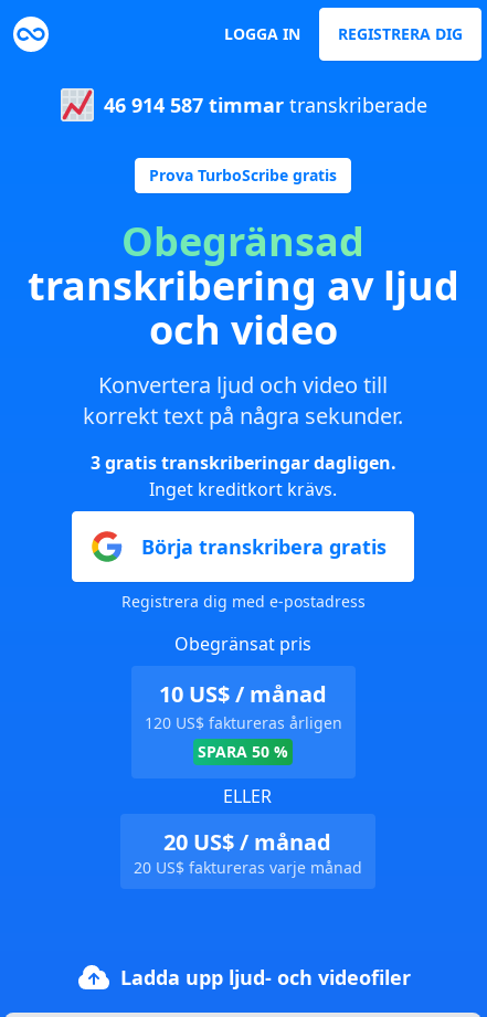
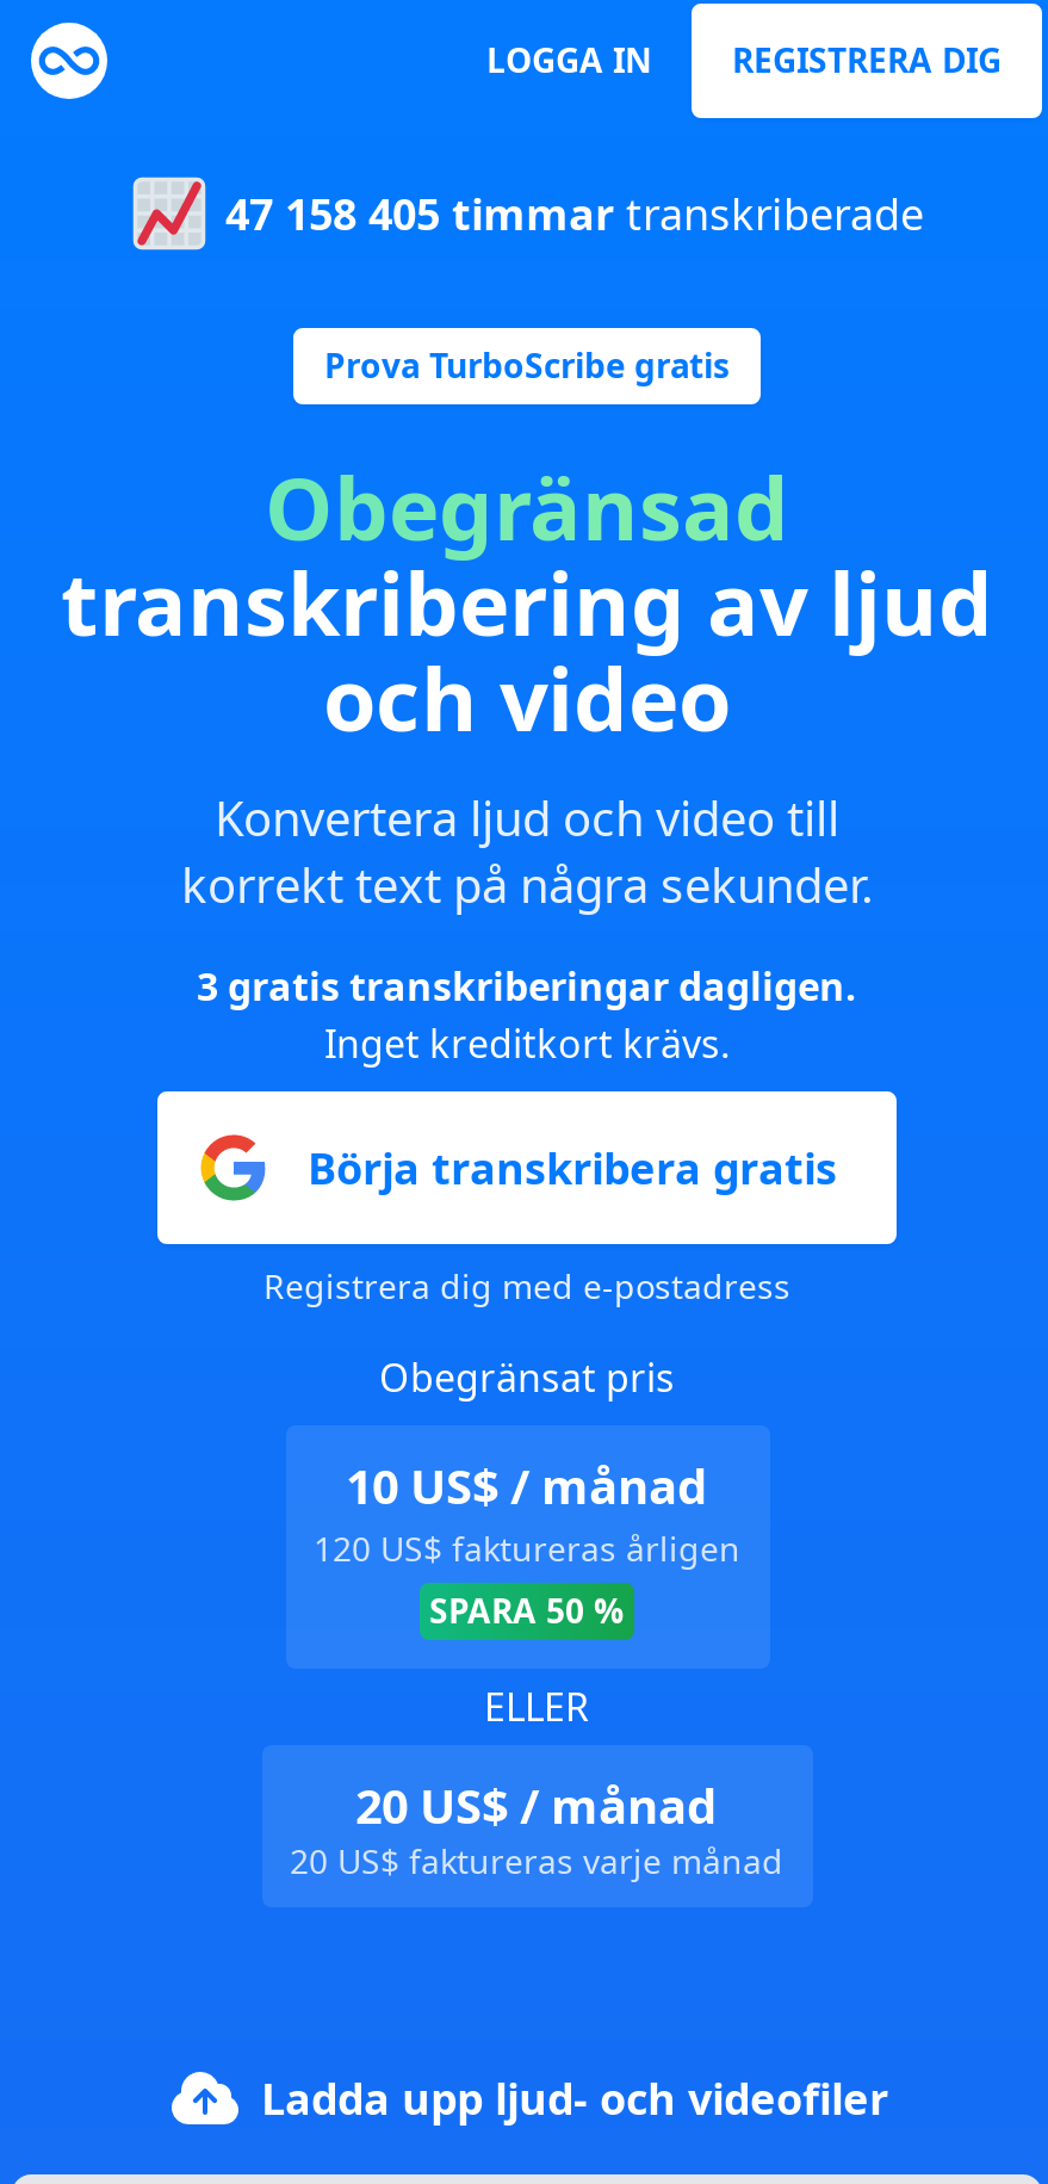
[103,92,427,118] 46 914 587 timmar transkriberade -> [225,185,924,242] 47 158 405 timmar transkriberade

